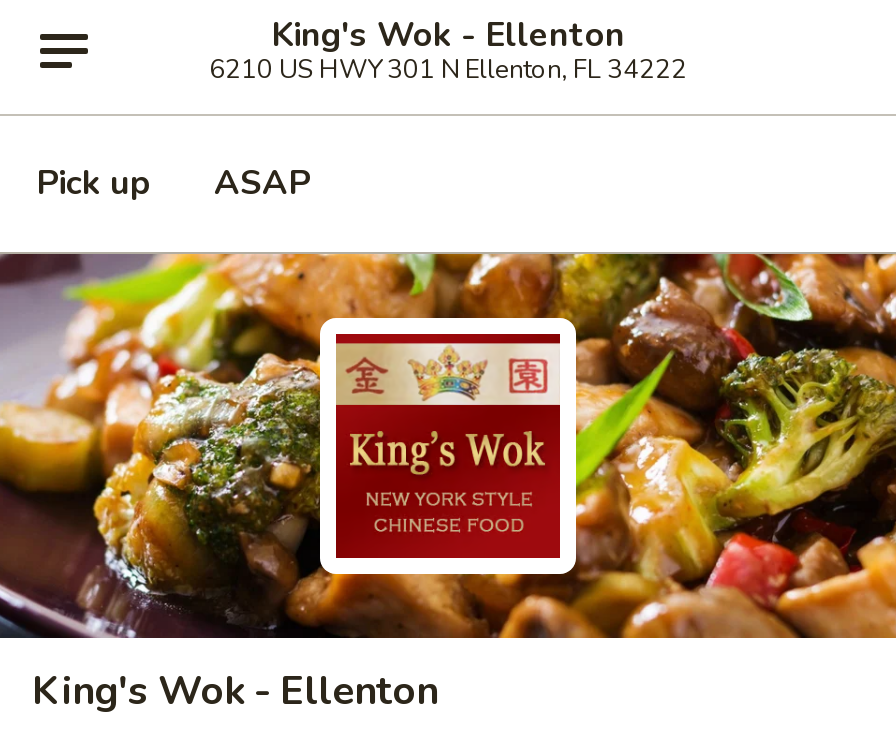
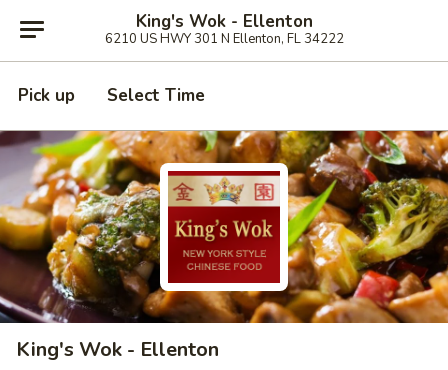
[214,160,310,206] ASAP -> [107,84,205,107] Select Time

